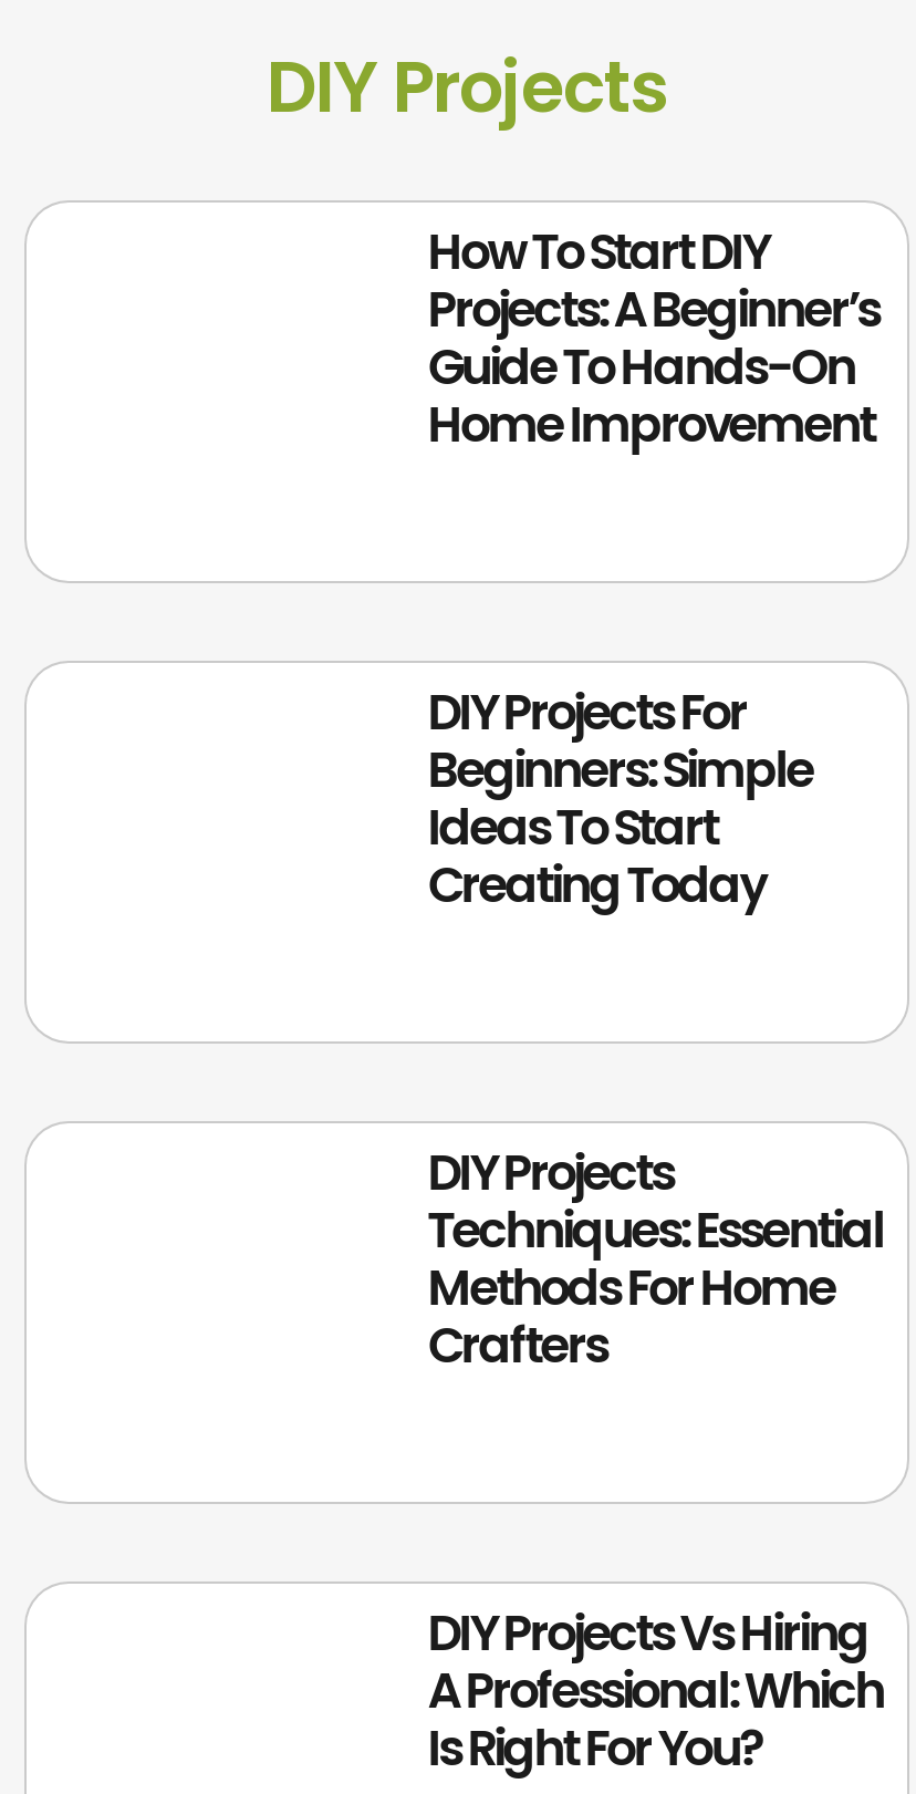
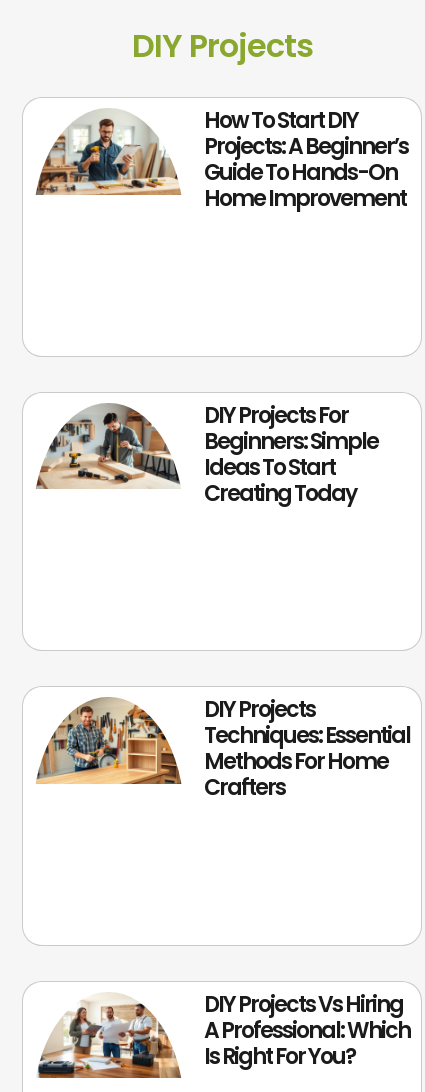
none -> [35,108,182,196] [image]
none -> [35,402,181,490] [image]
none -> [35,696,182,785] [image]
none -> [37,993,182,1079] [image]

